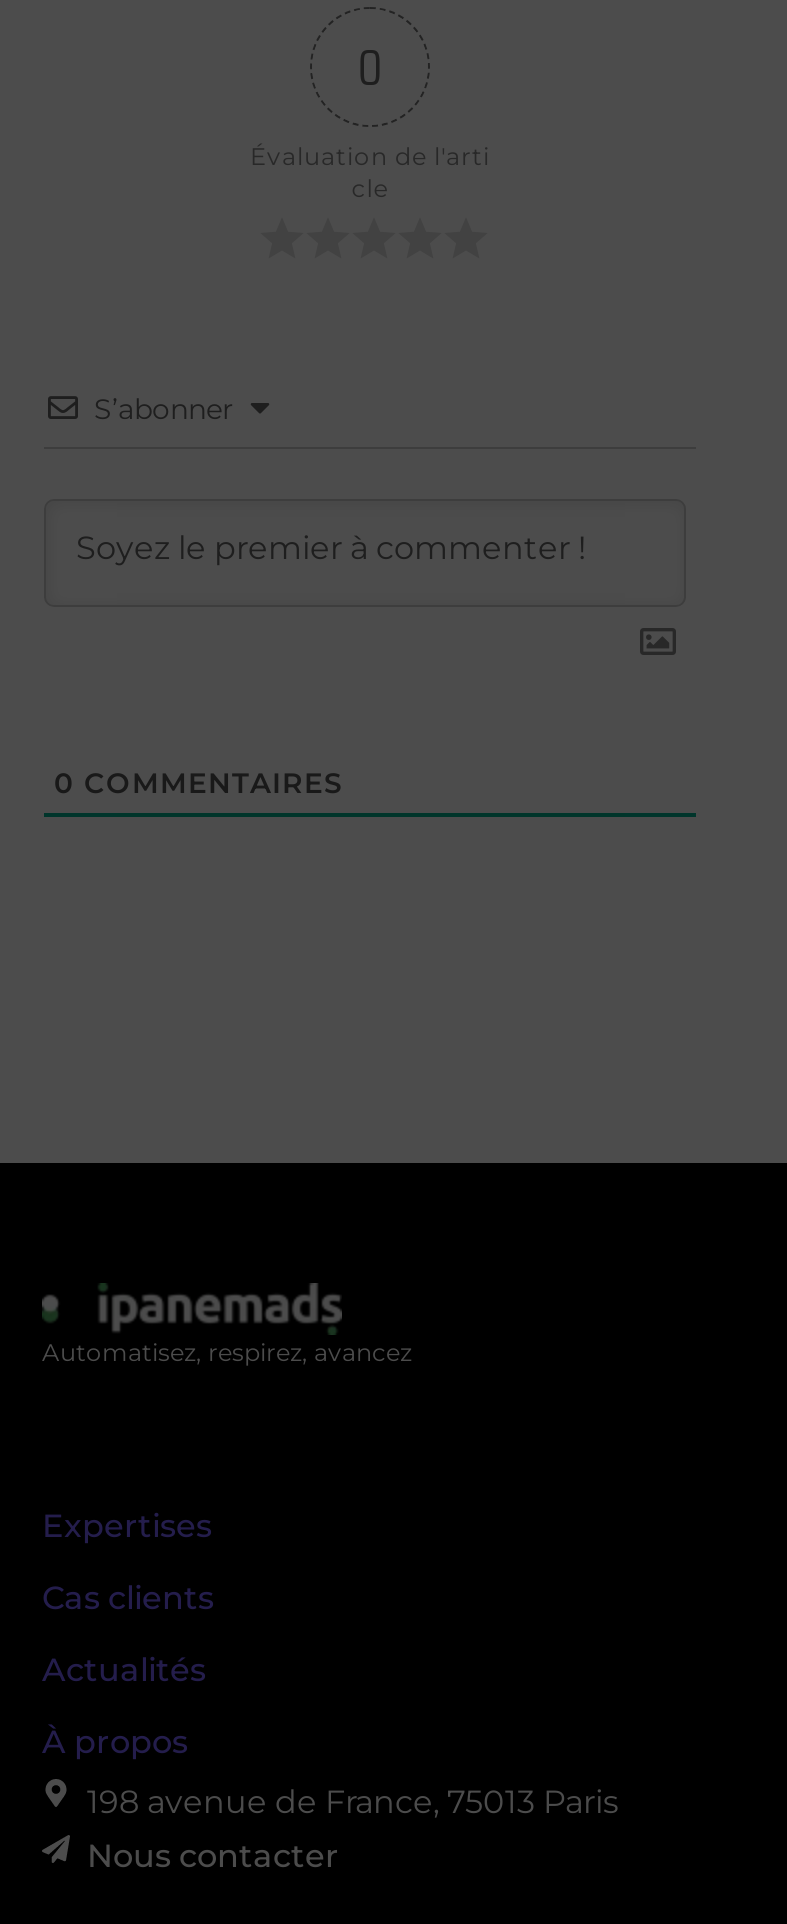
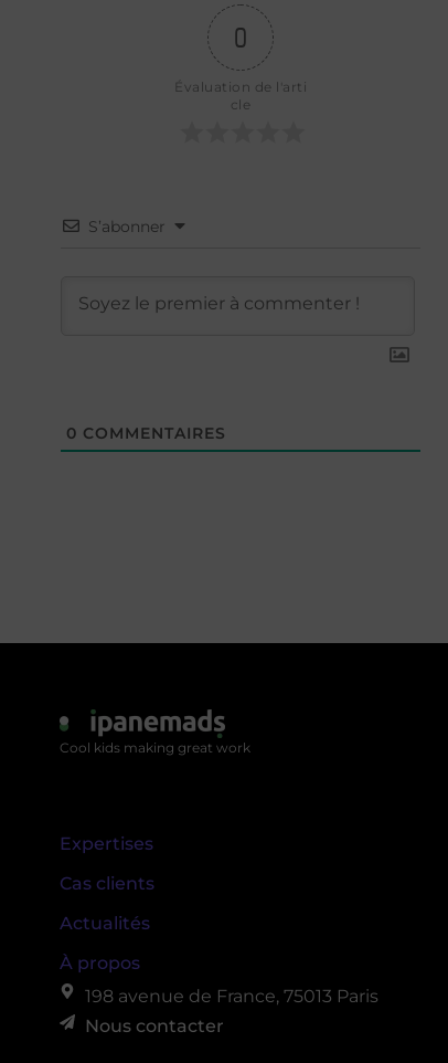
[42,1337,412,1367] Automatisez, respirez, avancez -> [60,739,250,756] Cool kids making great work

